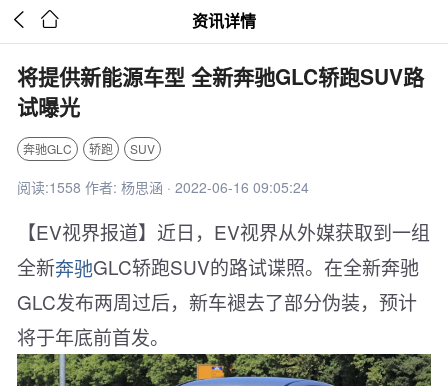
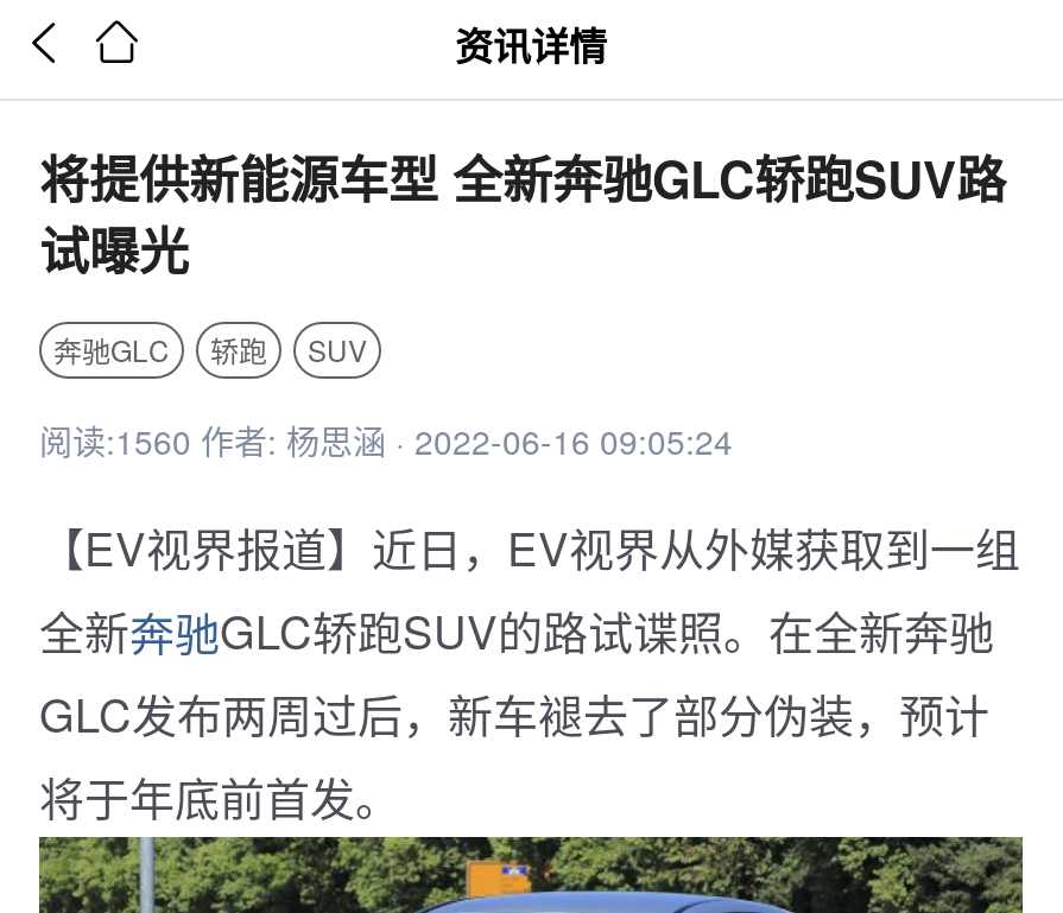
[17,177,309,197] 阅读:1558 作者: 杨思涵 · 2022-06-16 09:05:24 -> [39,417,733,464] 阅读:1560 作者: 杨思涵 · 2022-06-16 09:05:24

